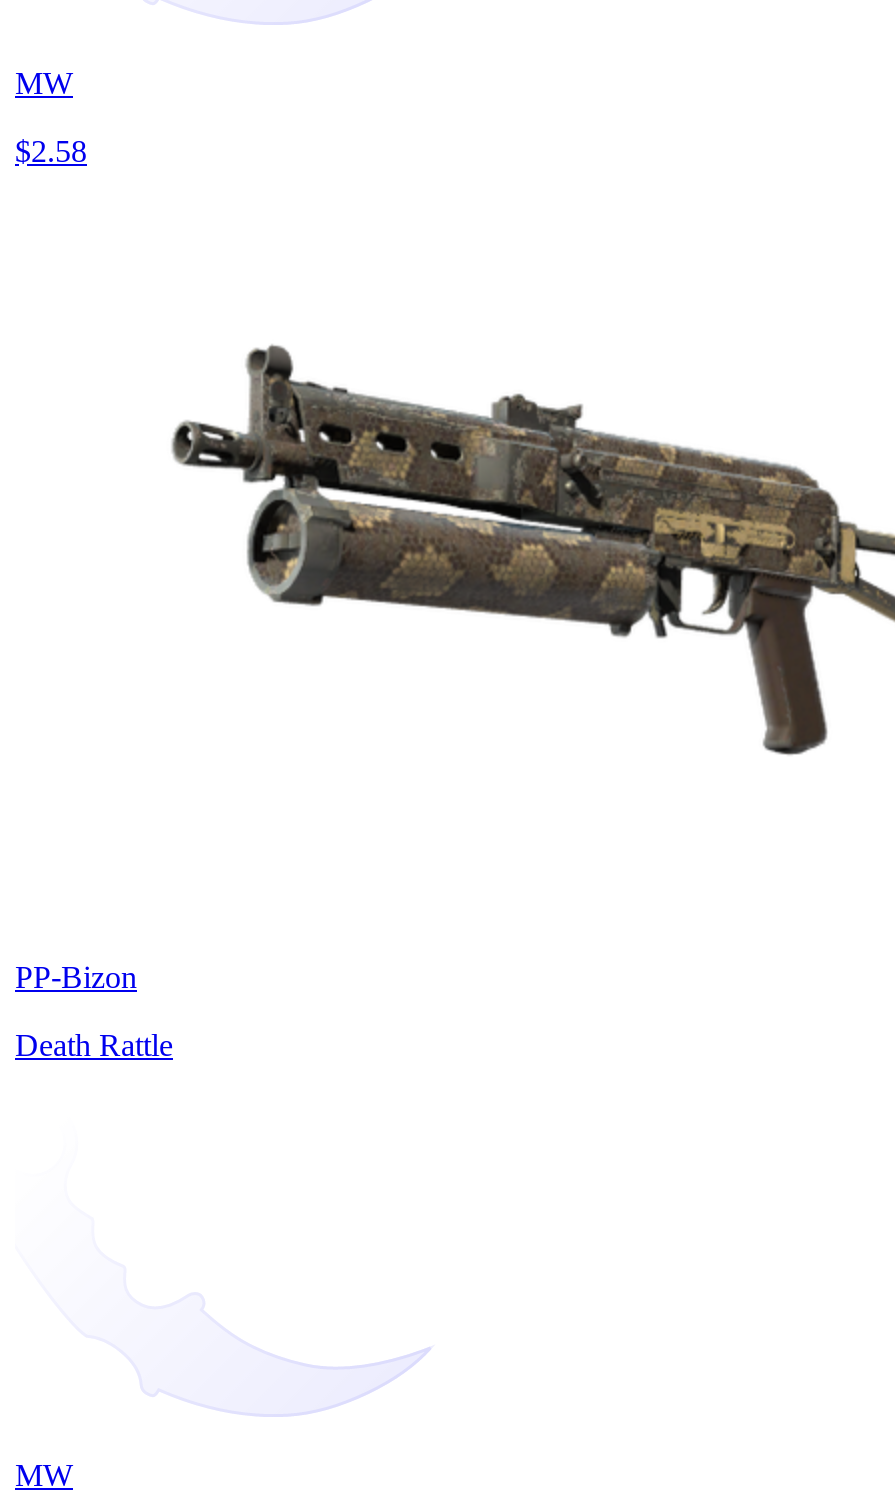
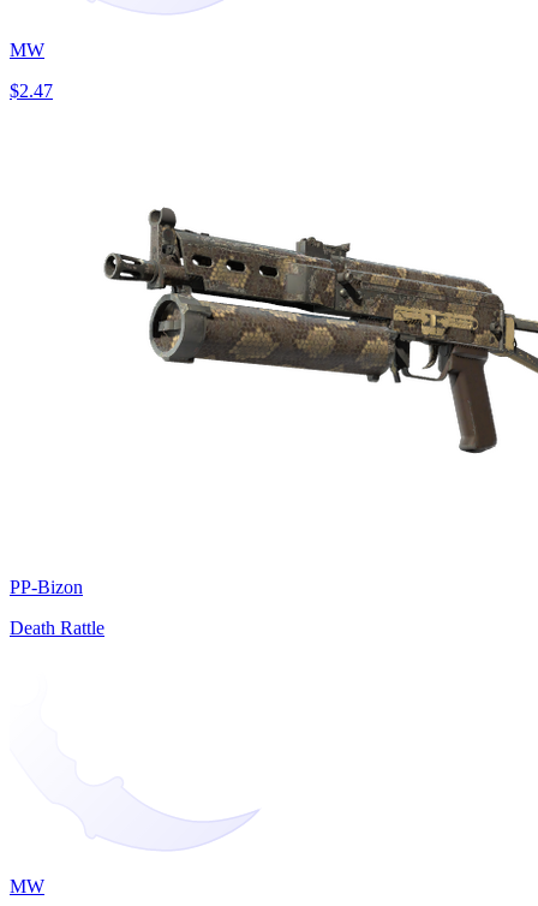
[15,133,87,167] $2.58 -> [10,80,53,100] $2.47

